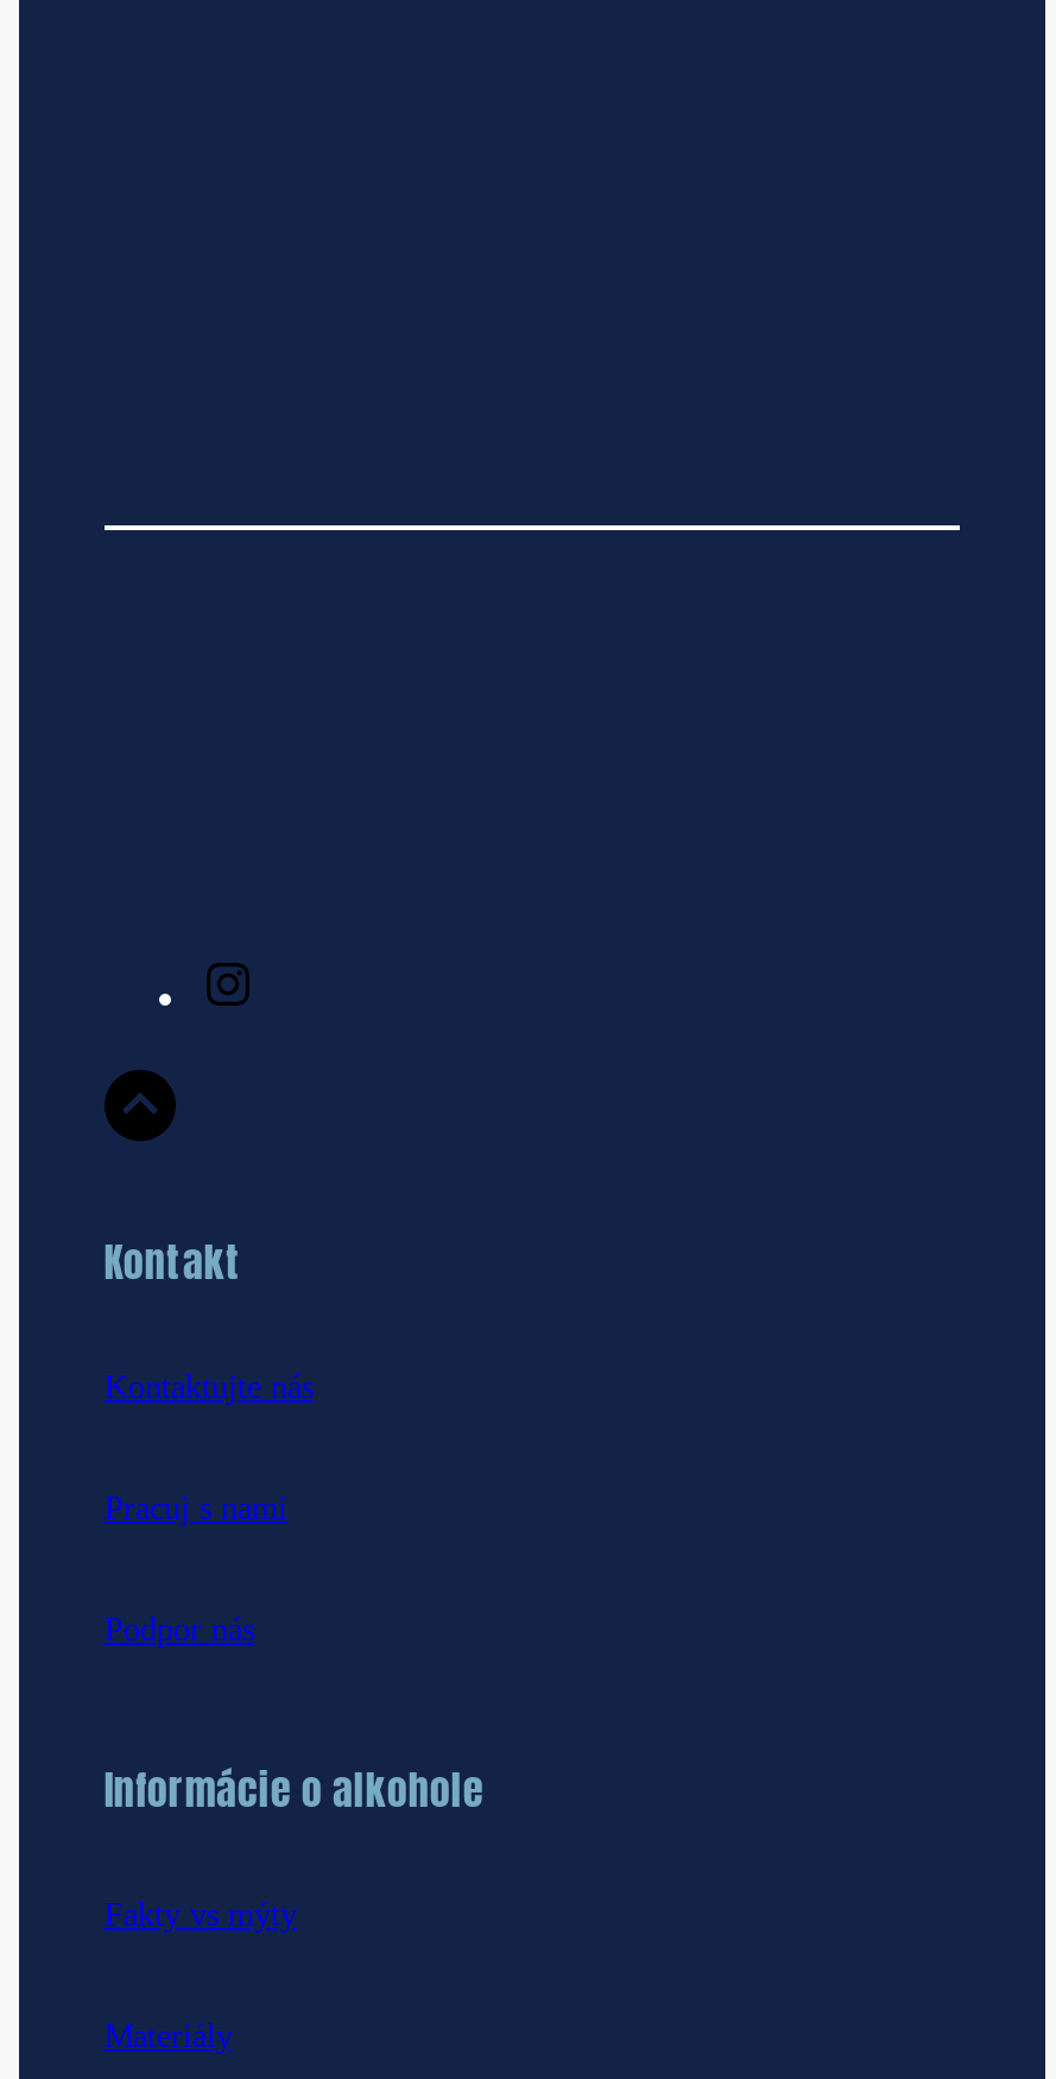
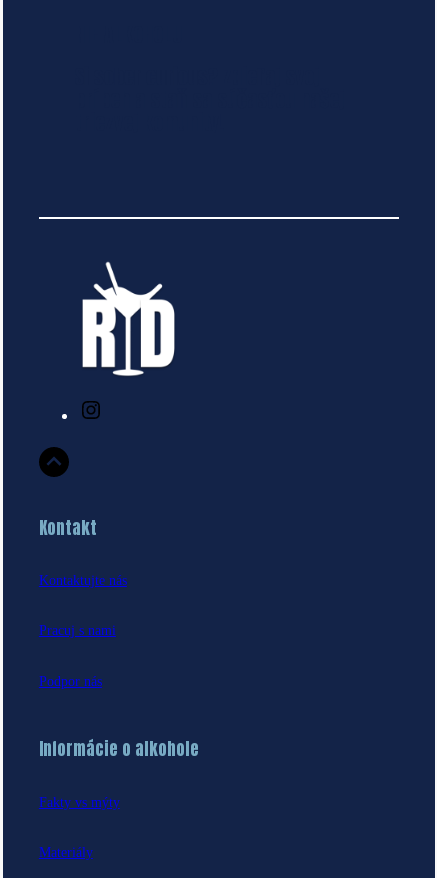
none -> [81,261,176,377] [image]

